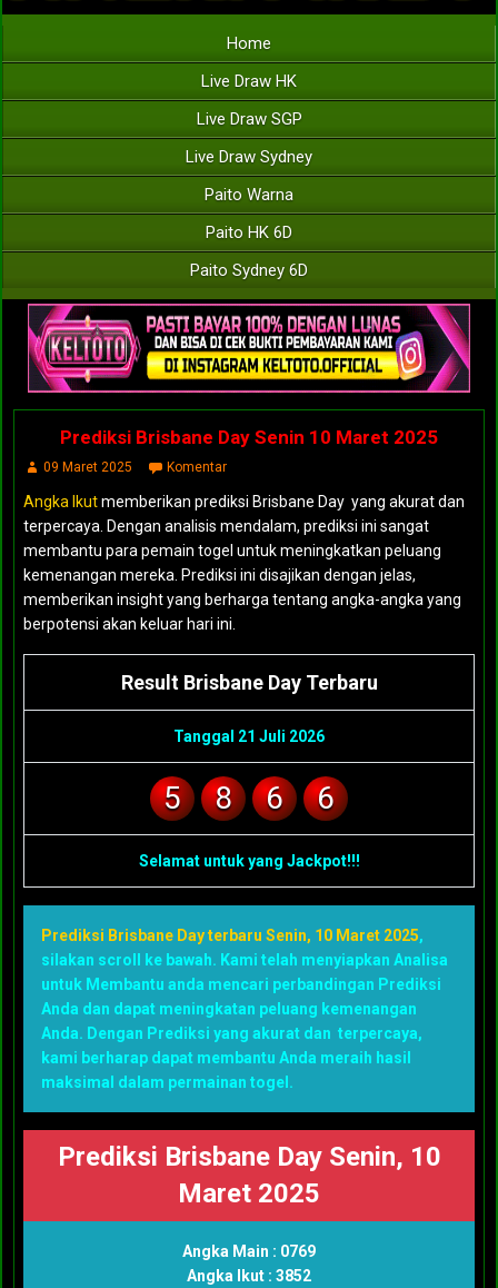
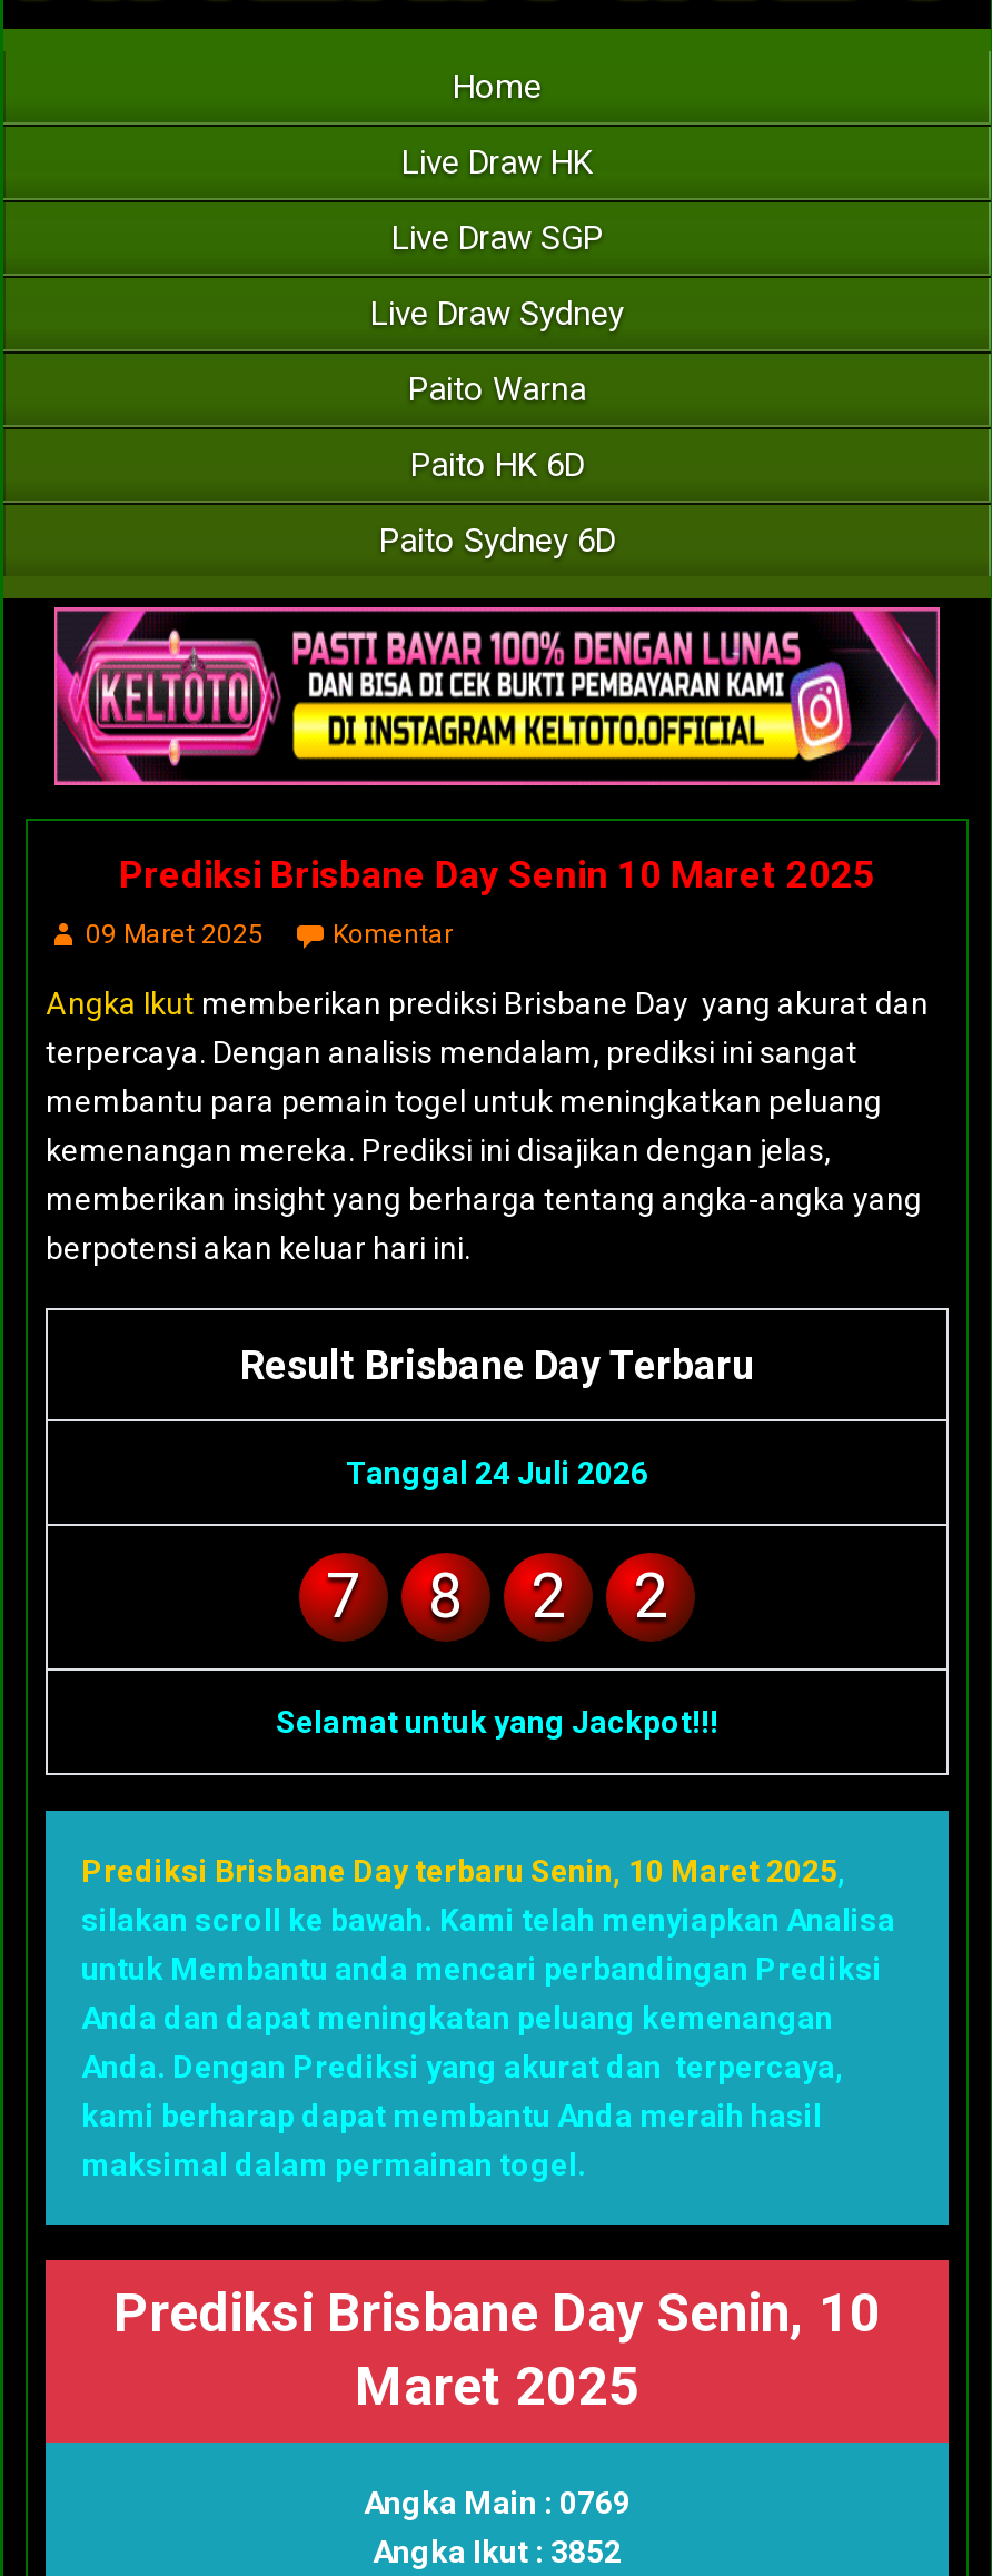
[173,727,325,745] Tanggal 21 Juli 2026 -> [346,1454,648,1489] Tanggal 24 Juli 2026
[163,779,181,816] 5 -> [326,1558,361,1632] 7
[266,779,283,816] 6 -> [530,1558,566,1632] 2
[317,779,335,816] 6 -> [633,1558,668,1632] 2

